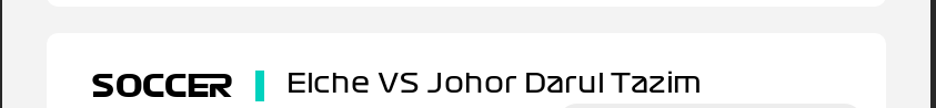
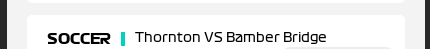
[286,71,702,97] Elche VS Johor Darul Tazim -> [135,32,327,44] Thornton VS Bamber Bridge

